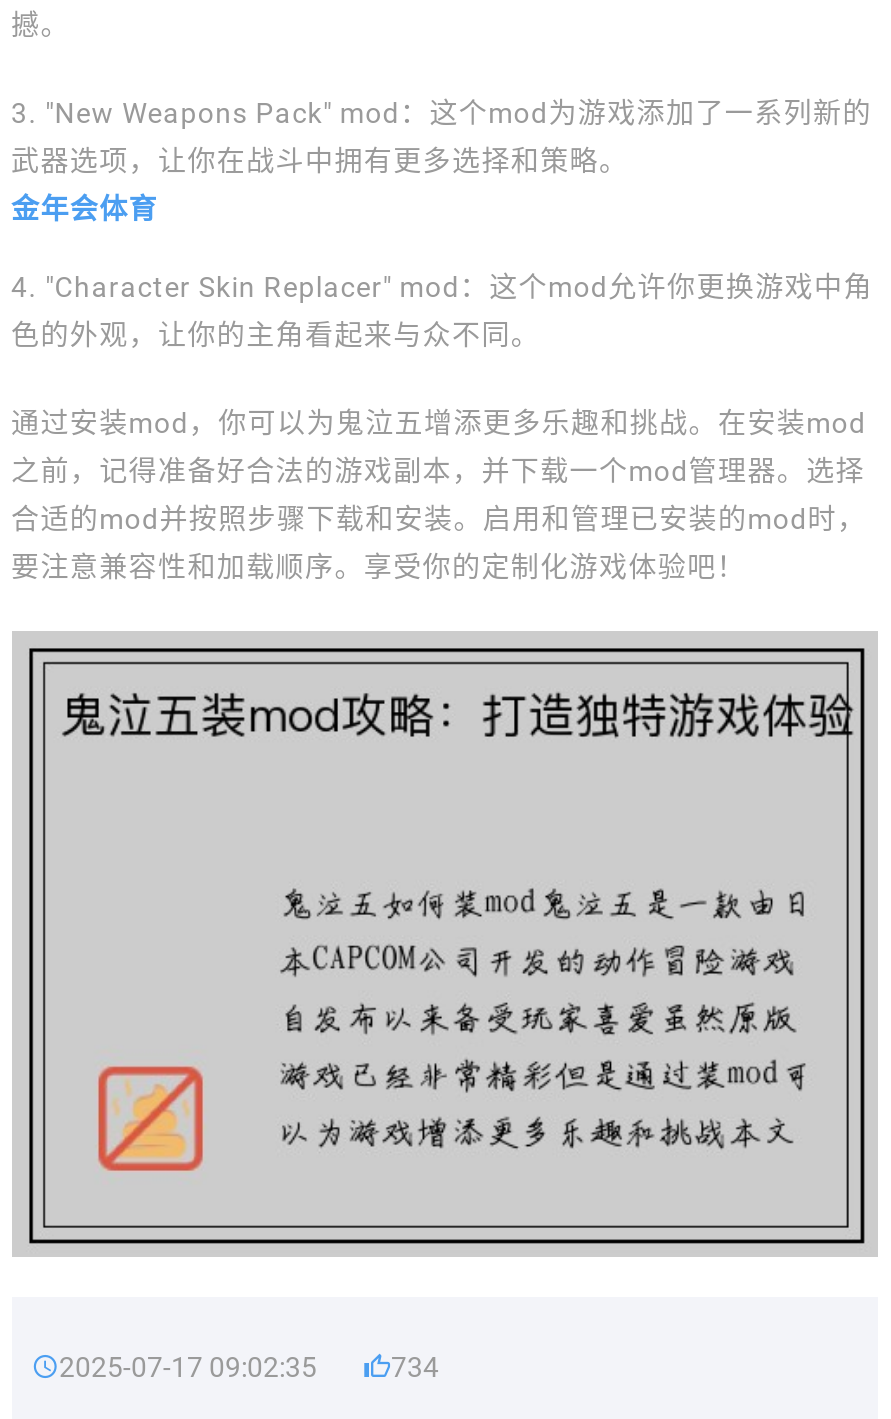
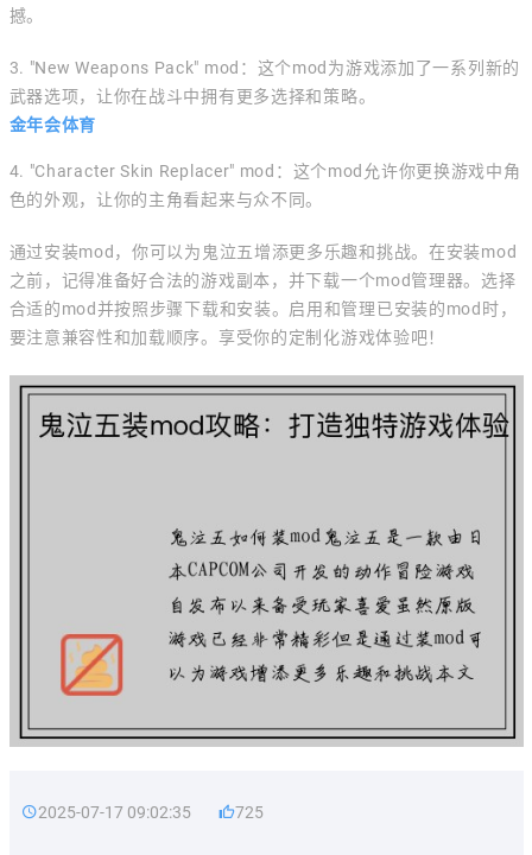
[391,1352,439,1384] 734 -> [235,803,263,822] 725

